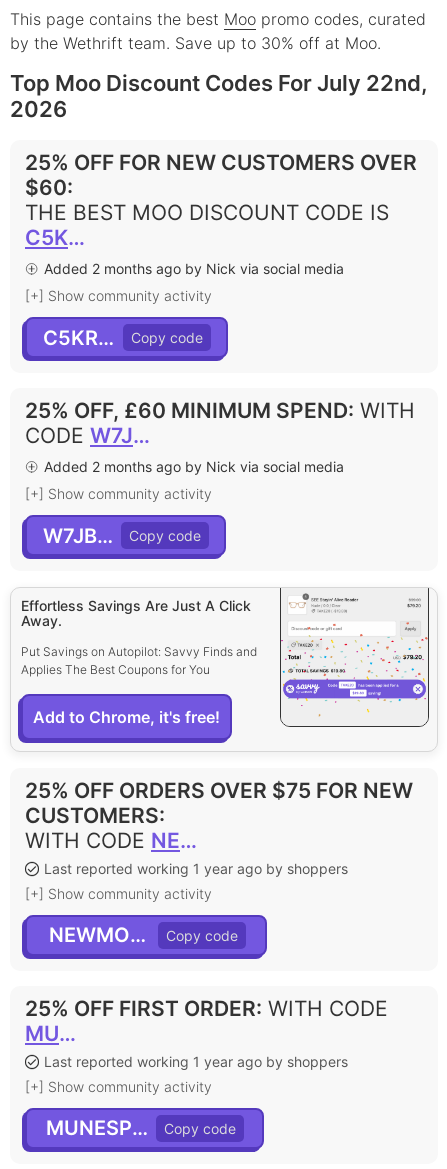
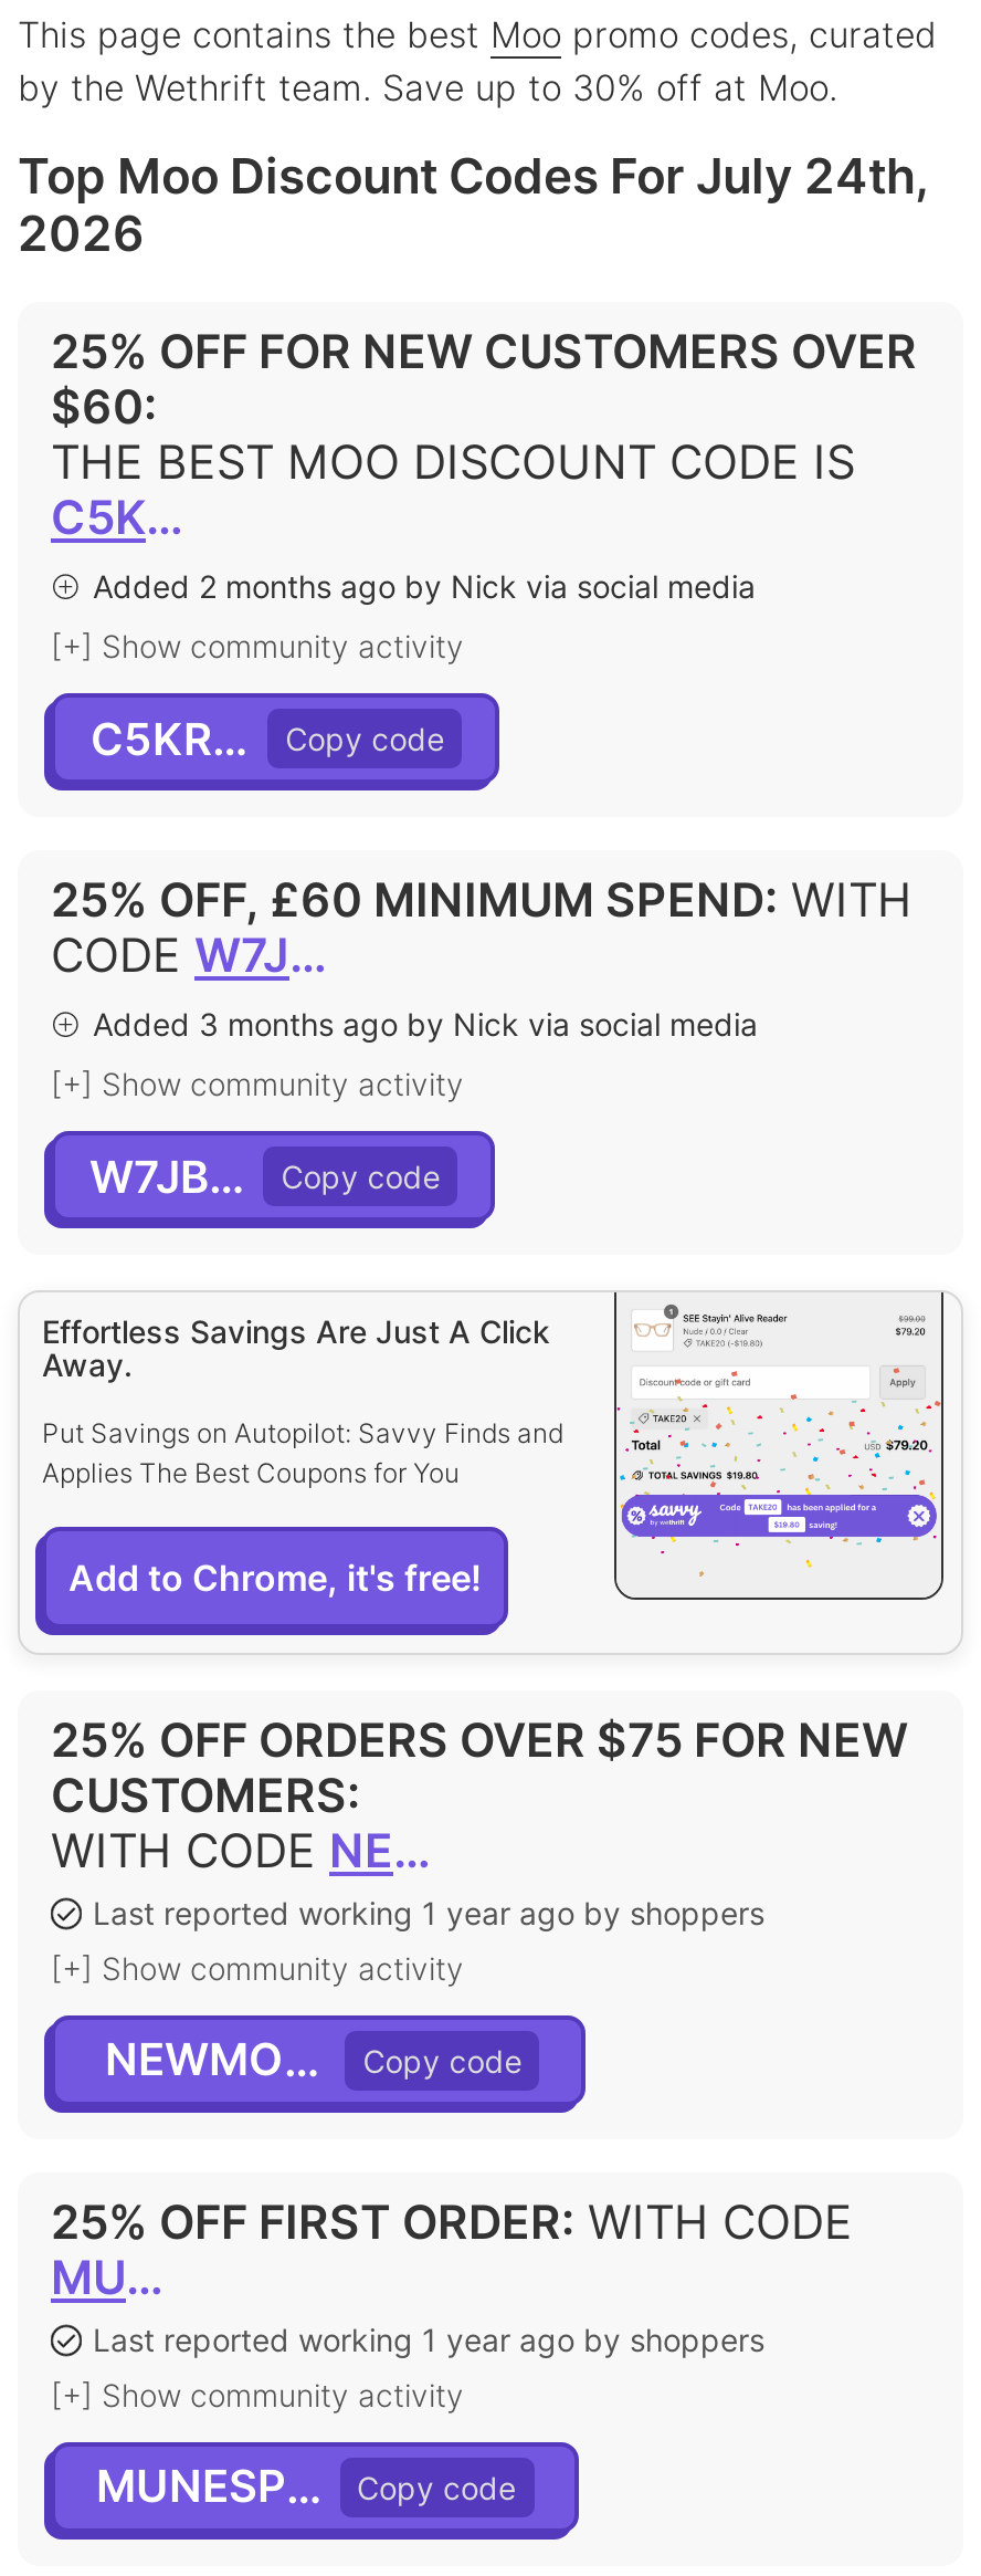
[10,70,428,96] Top Moo Discount Codes For July 22nd, -> [18,147,930,205] Top Moo Discount Codes For July 24th,
[44,458,344,475] Added 2 months ago by Nick via social media -> [93,1005,758,1042] Added 3 months ago by Nick via social media

